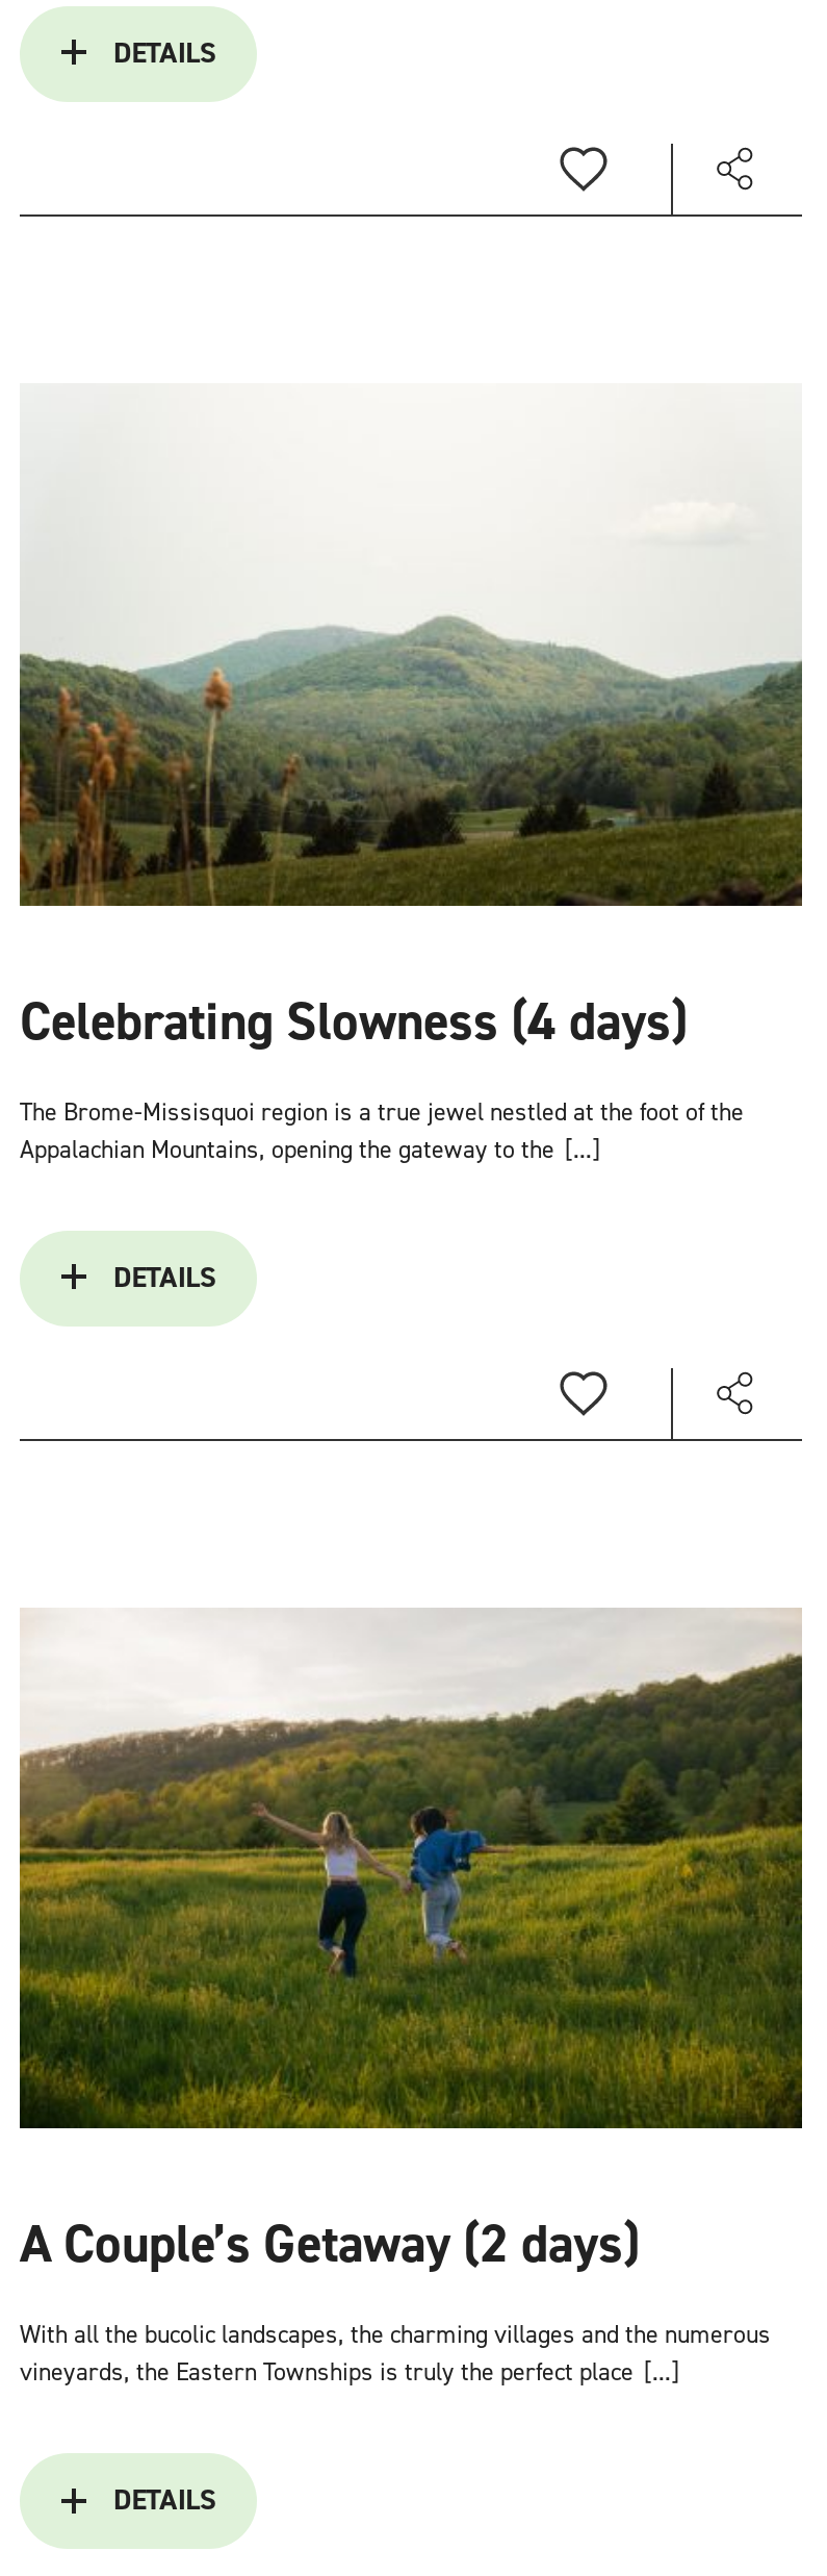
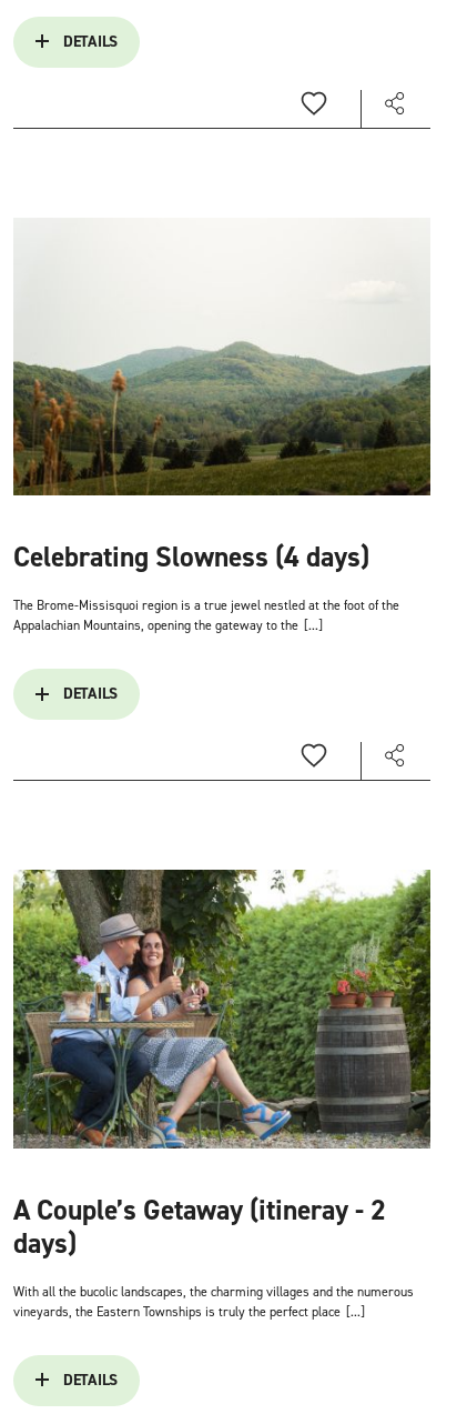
[20,1607,802,2279] [image] | A Couple’s Getaway (2 days) -> [12,869,430,1262] [image] | A Couple’s Getaway (itineray - 2 | days)

